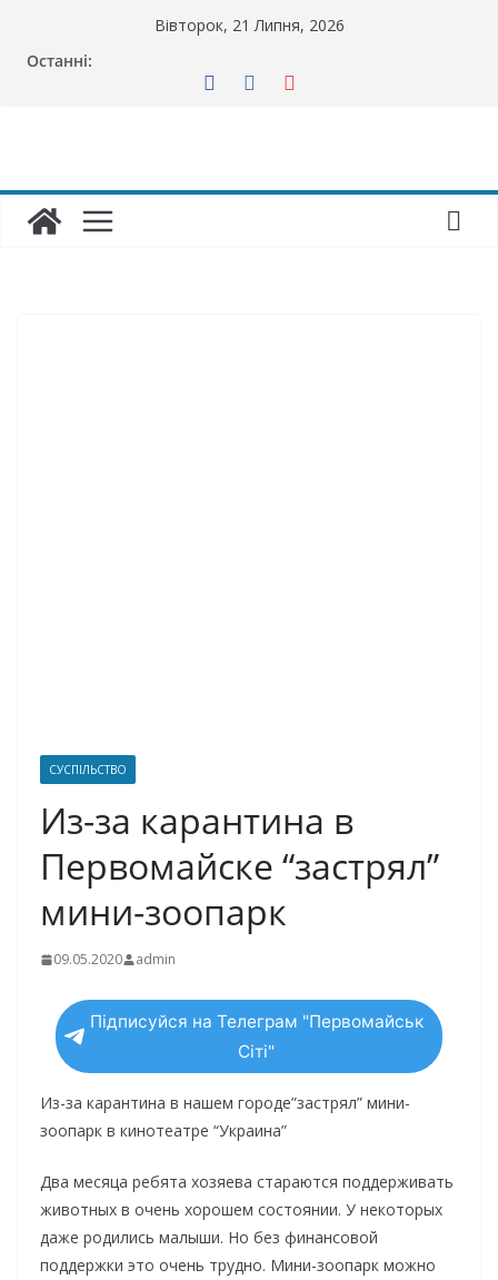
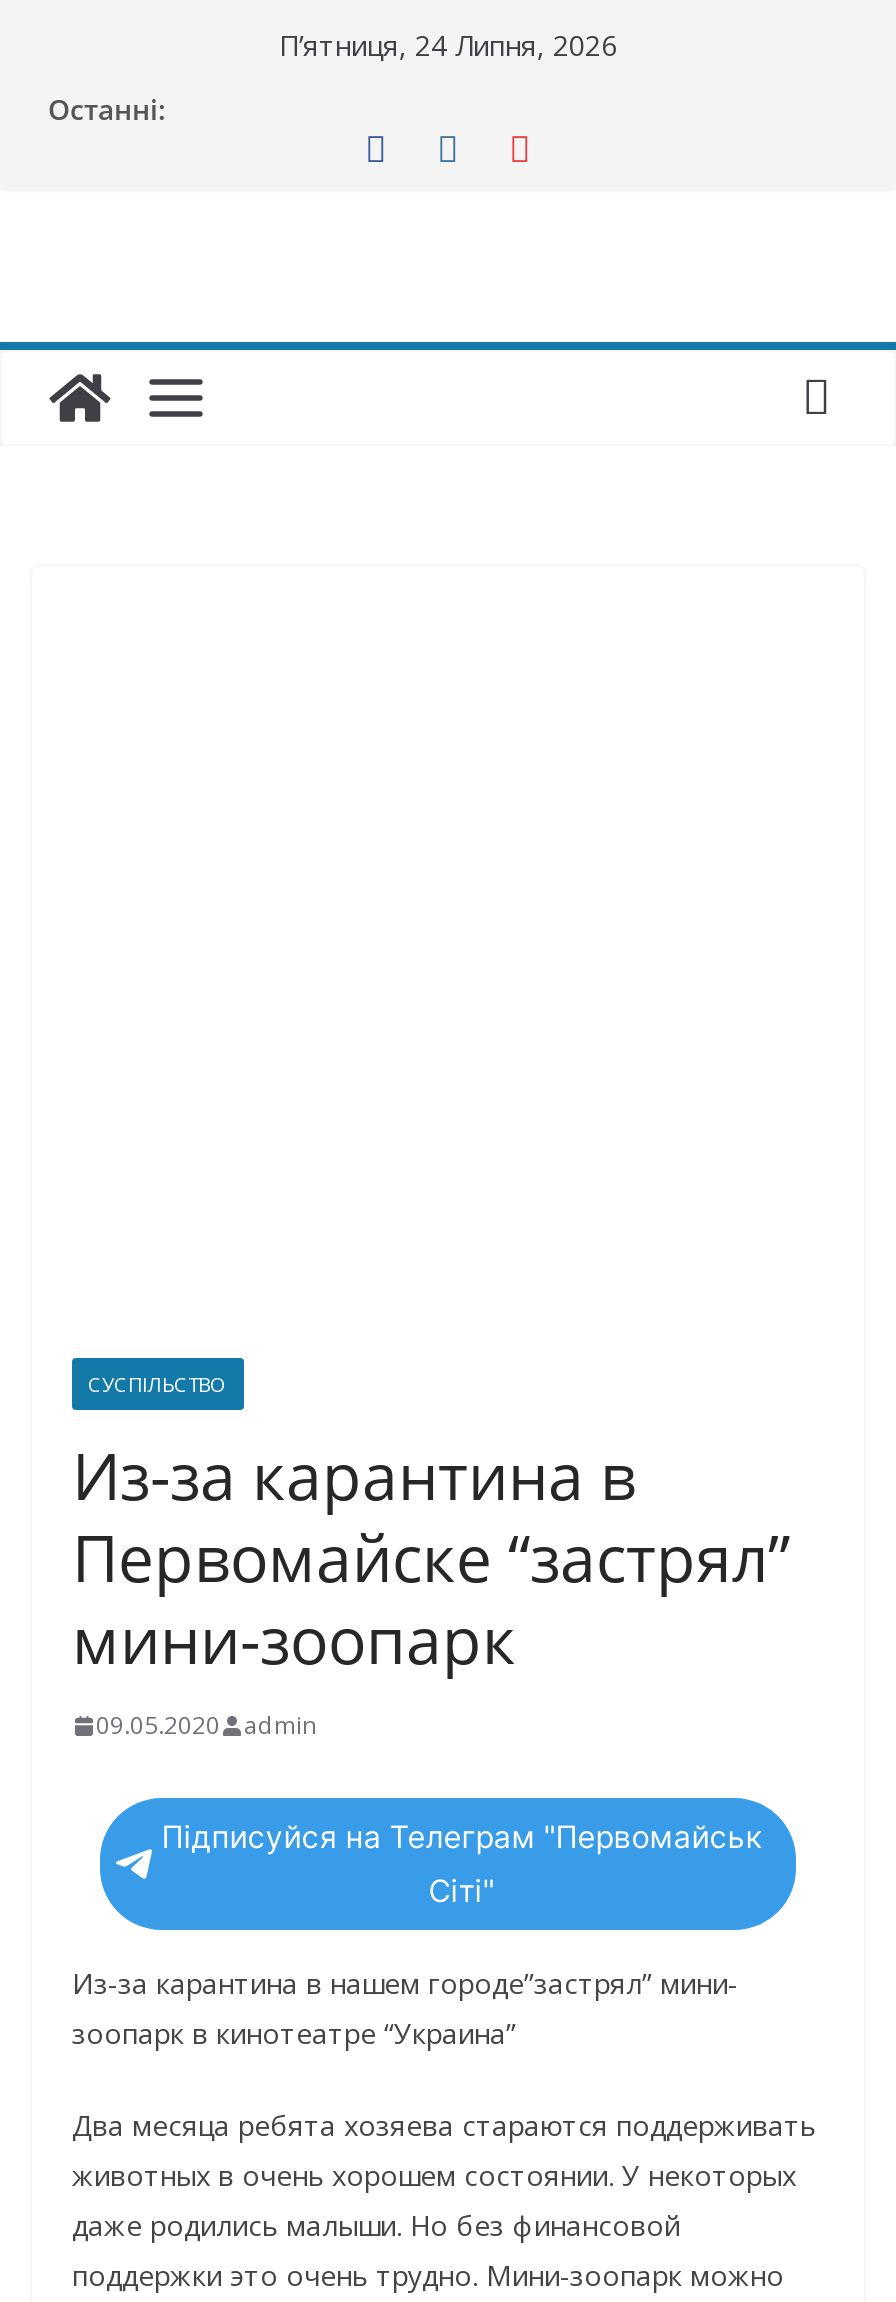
[154,14,344,36] Вівторок, 21 Липня, 2026 -> [279,26,617,64] П’ятниця, 24 Липня, 2026

